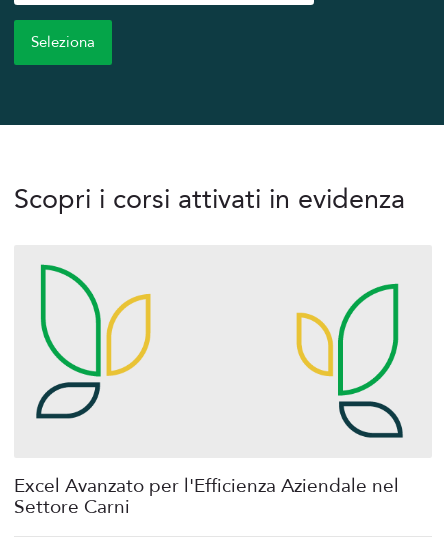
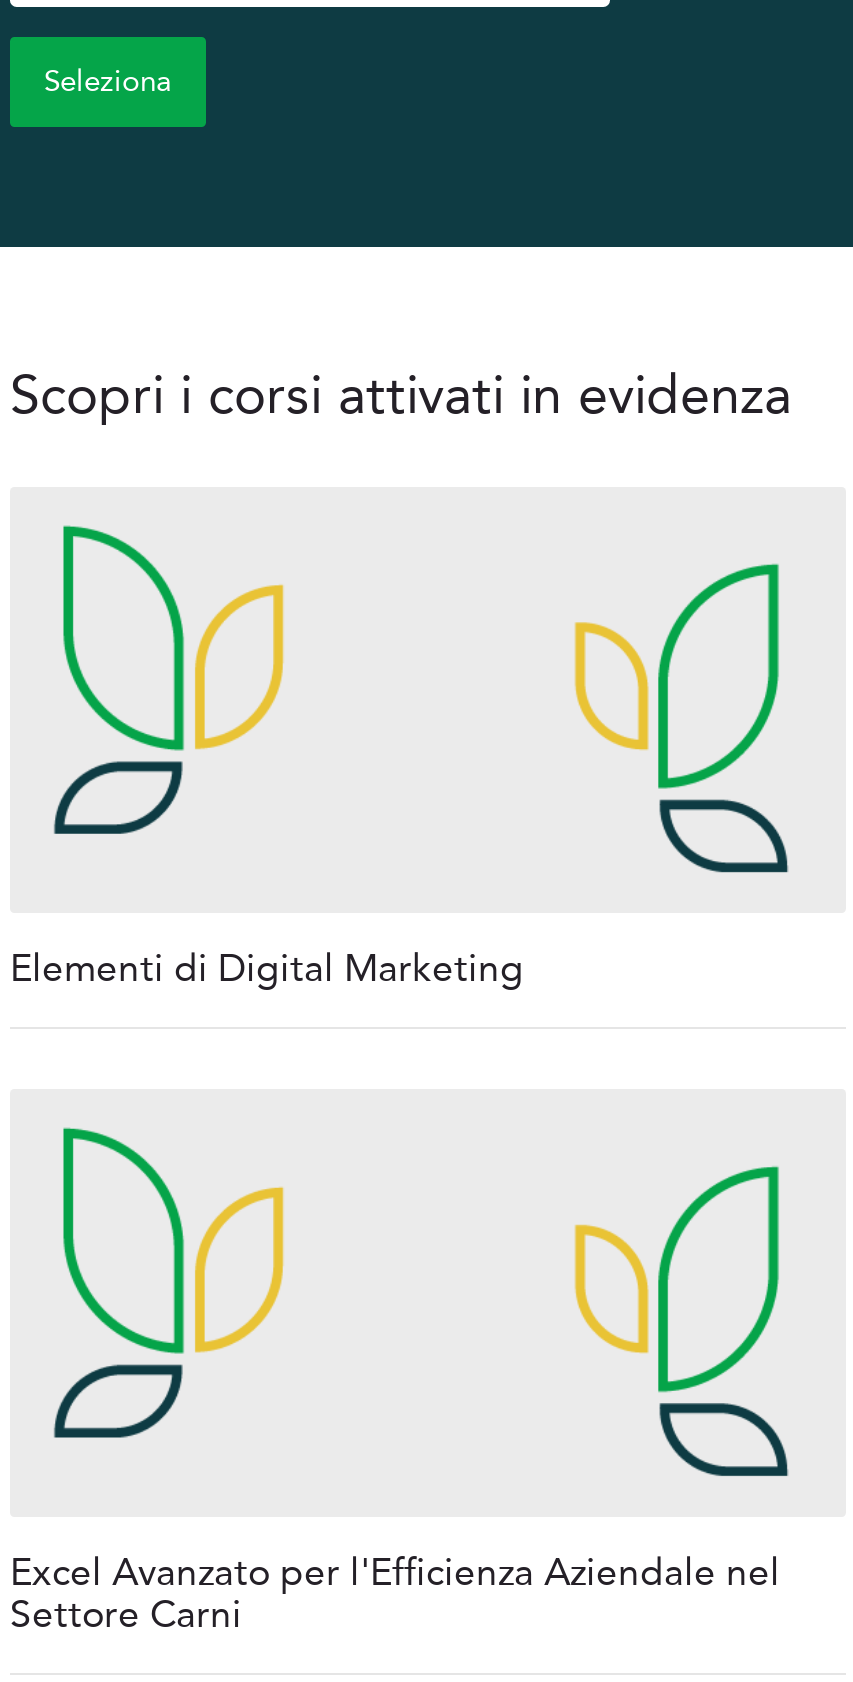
none -> [10,944,524,996] Elementi di Digital Marketing

